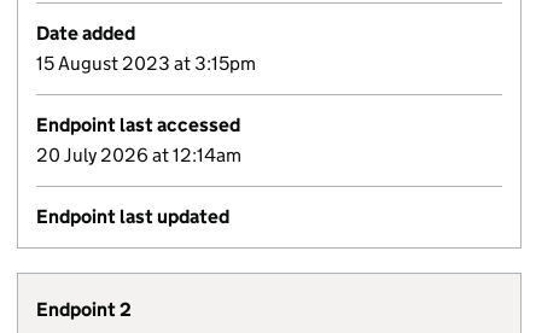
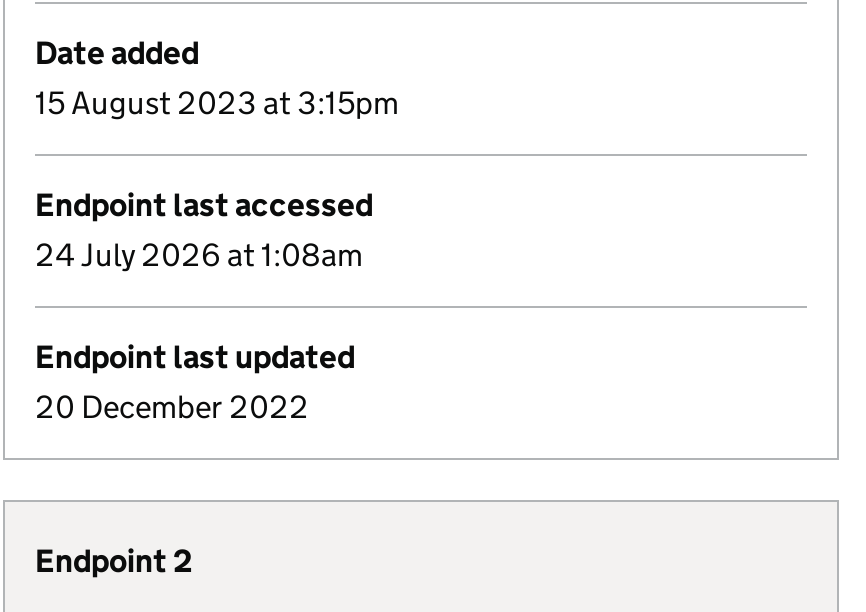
[36,144,241,166] 20 July 2026 at 12:14am -> [35,236,363,274] 24 July 2026 at 1:08am
none -> [35,388,309,426] 20 December 2022

